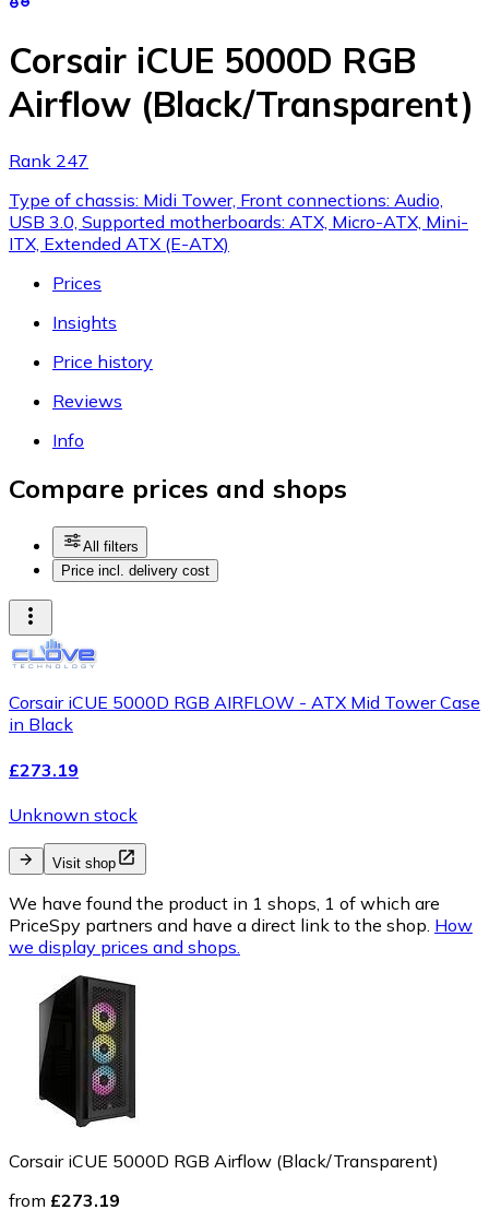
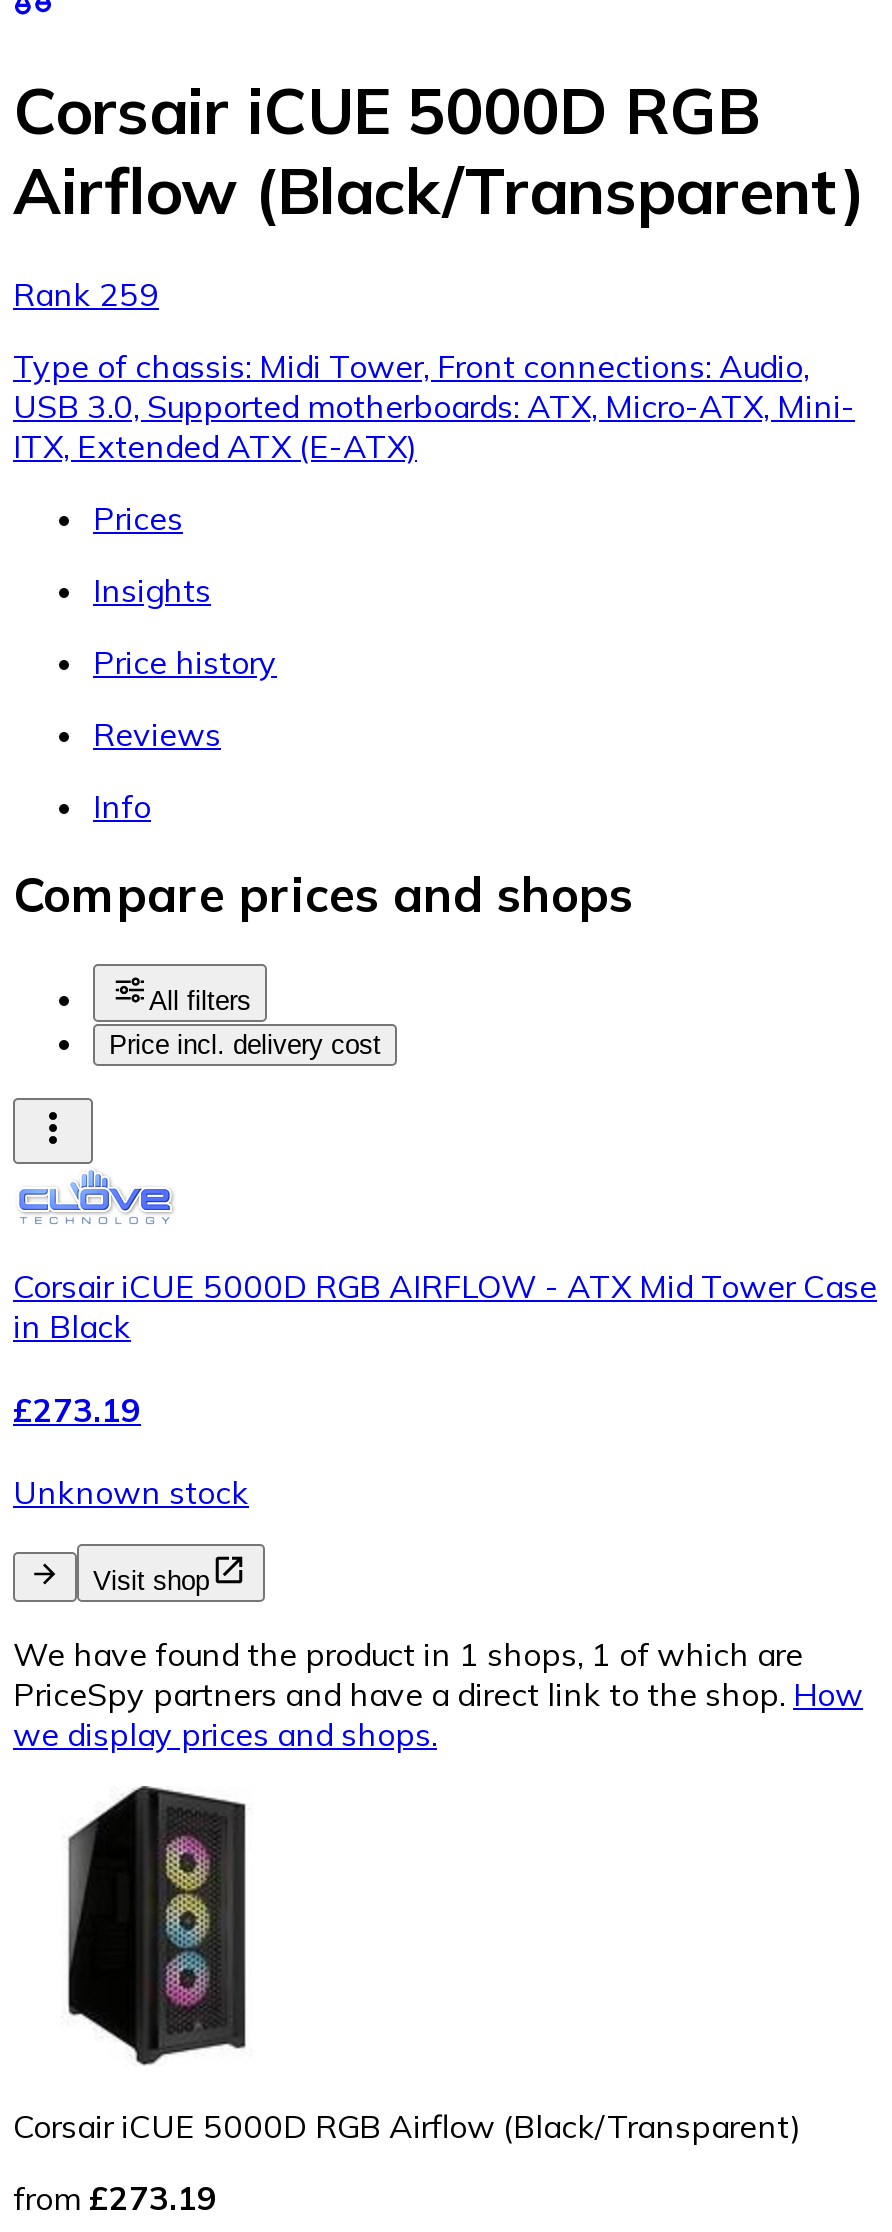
[9,149,88,171] Rank 247 -> [13,273,159,313] Rank 259

